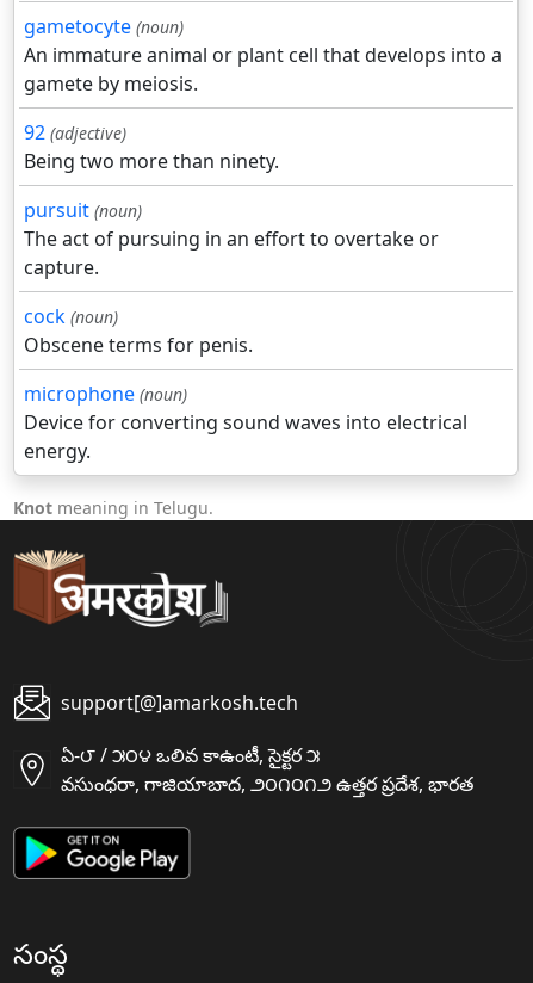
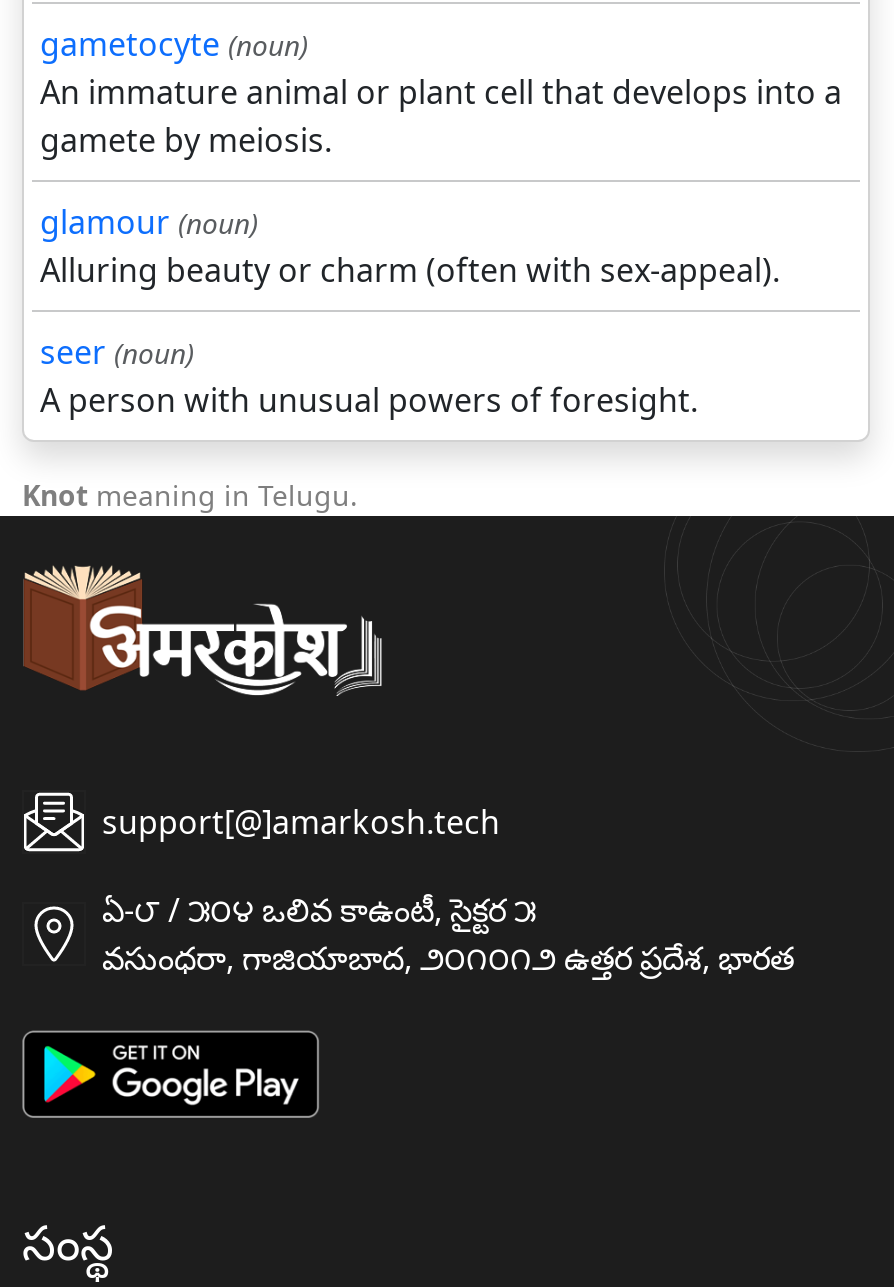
[24,120,467,465] 92 (adjective) | Being two more than ninety. | pursuit (noun) | The act of pursuing in an effort to overtake or | capture. | cock (noun) | Obscene terms for penis. | microphone (noun) | Device for converting sound waves into electrical | energy. -> [40,201,780,423] glamour (noun) | Alluring beauty or charm (often with sex-appeal). | seer (noun) | A person with unusual powers of foresight.

